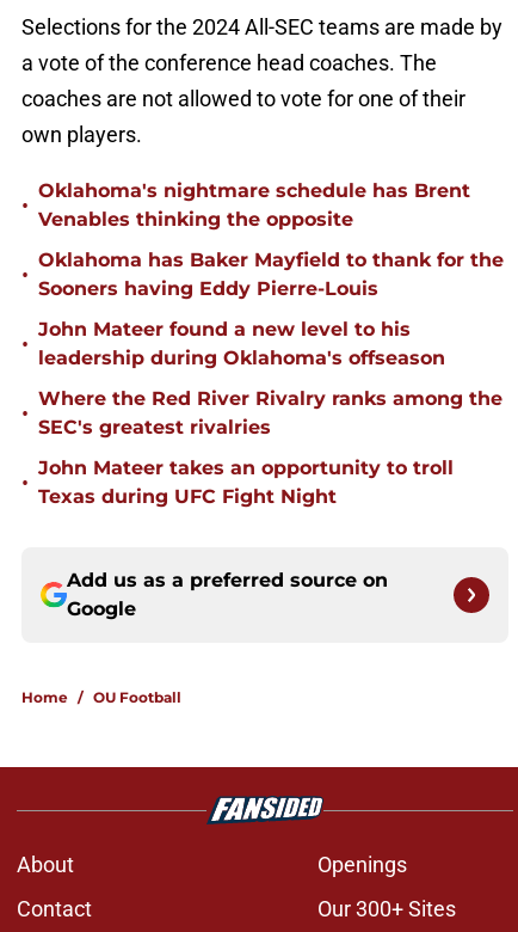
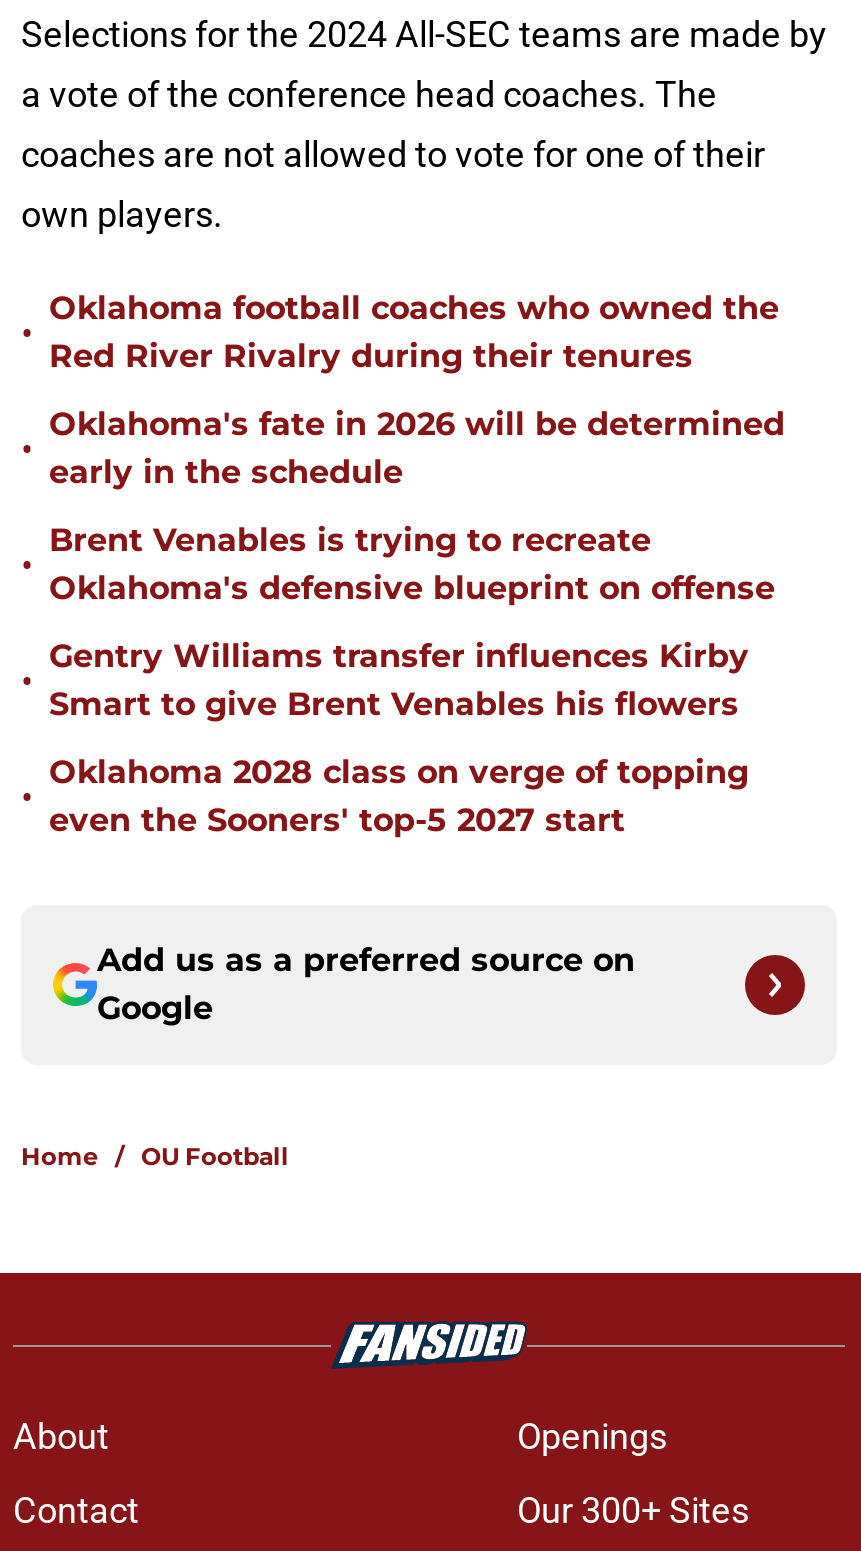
[38,179,470,231] Oklahoma's nightmare schedule has Brent | Venables thinking the opposite -> [49,289,779,375] Oklahoma football coaches who owned the | Red River Rivalry during their tenures
[38,249,504,300] Oklahoma has Baker Mayfield to thank for the | Sooners having Eddy Pierre-Louis -> [49,405,785,491] Oklahoma's fate in 2026 will be determined | early in the schedule
[38,318,445,369] John Mateer found a new level to his | leadership during Oklahoma's offseason -> [49,521,775,607] Brent Venables is trying to recreate | Oklahoma's defensive blueprint on offense
[38,387,502,439] Where the Red River Rivalry ranks among the | SEC's greatest rivalries -> [49,637,749,723] Gentry Williams transfer influences Kirby | Smart to give Brent Venables his flowers
[38,456,454,508] John Mateer takes an opportunity to troll | Texas during UFC Fight Night -> [49,753,749,839] Oklahoma 2028 class on verge of topping | even the Sooners' top-5 2027 start

